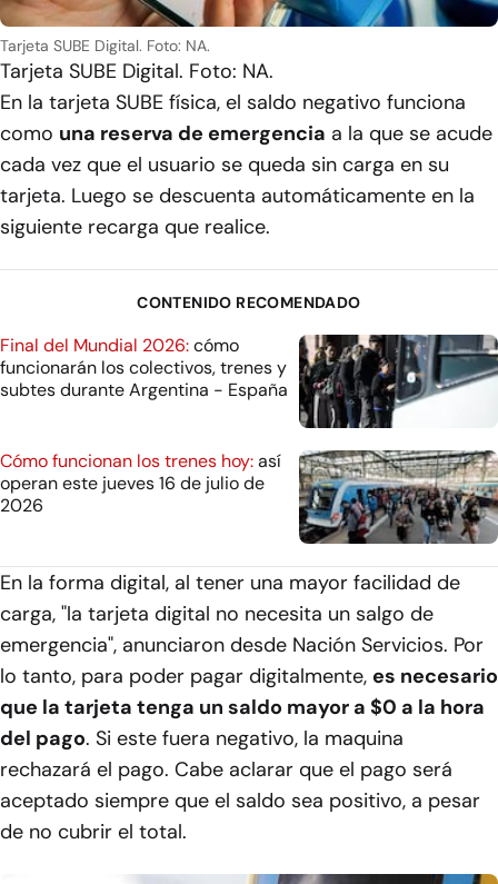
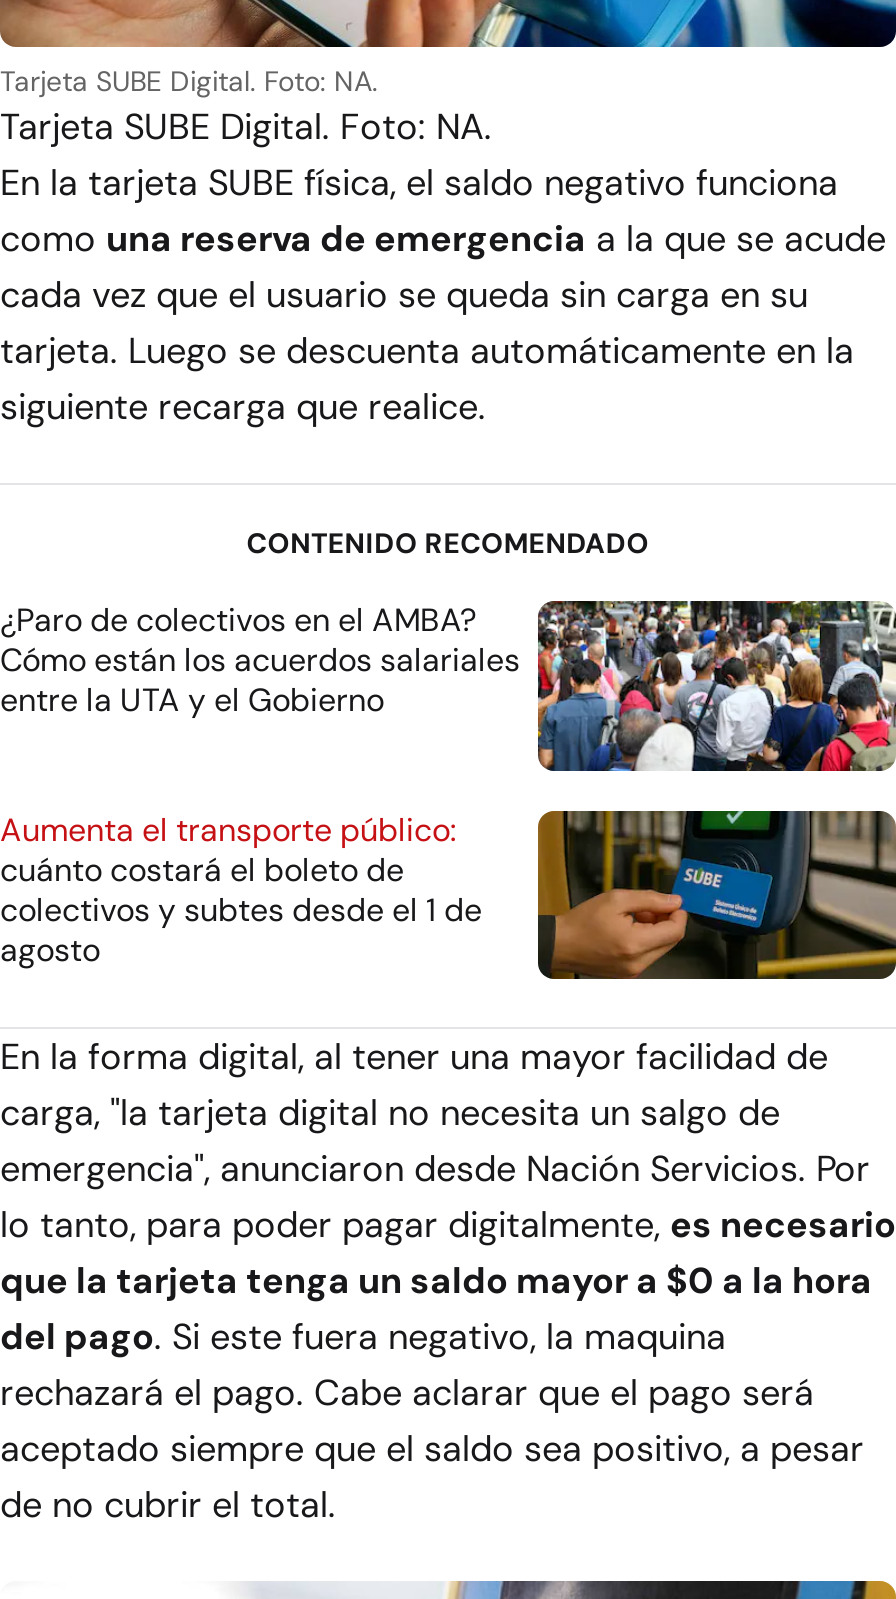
[0,333,495,429] [image] | Final del Mundial 2026: cómo | funcionarán los colectivos, trenes y | subtes durante Argentina - España -> [0,600,890,774] [image] | ¿Paro de colectivos en el AMBA? | Cómo están los acuerdos salariales | entre la UTA y el Gobierno
[0,449,495,545] [image] | Cómo funcionan los trenes hoy: así | operan este jueves 16 de julio de | 2026 -> [0,808,890,982] [image] | Aumenta el transporte público: | cuánto costará el boleto de | colectivos y subtes desde el 1 de | agosto

